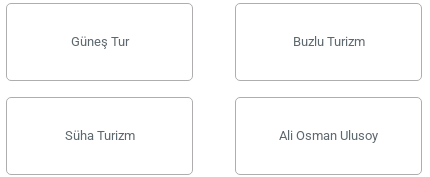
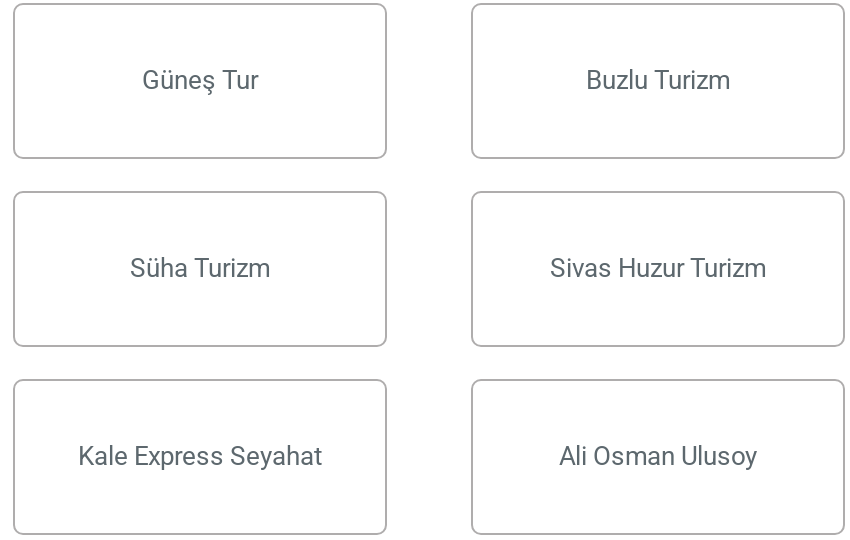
none -> [78,441,322,471] Kale Express Seyahat
none -> [550,253,766,283] Sivas Huzur Turizm

